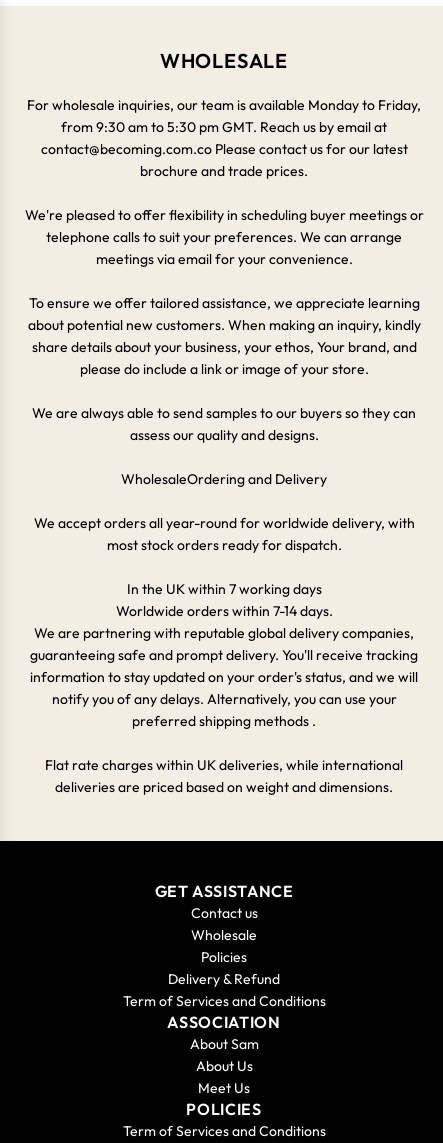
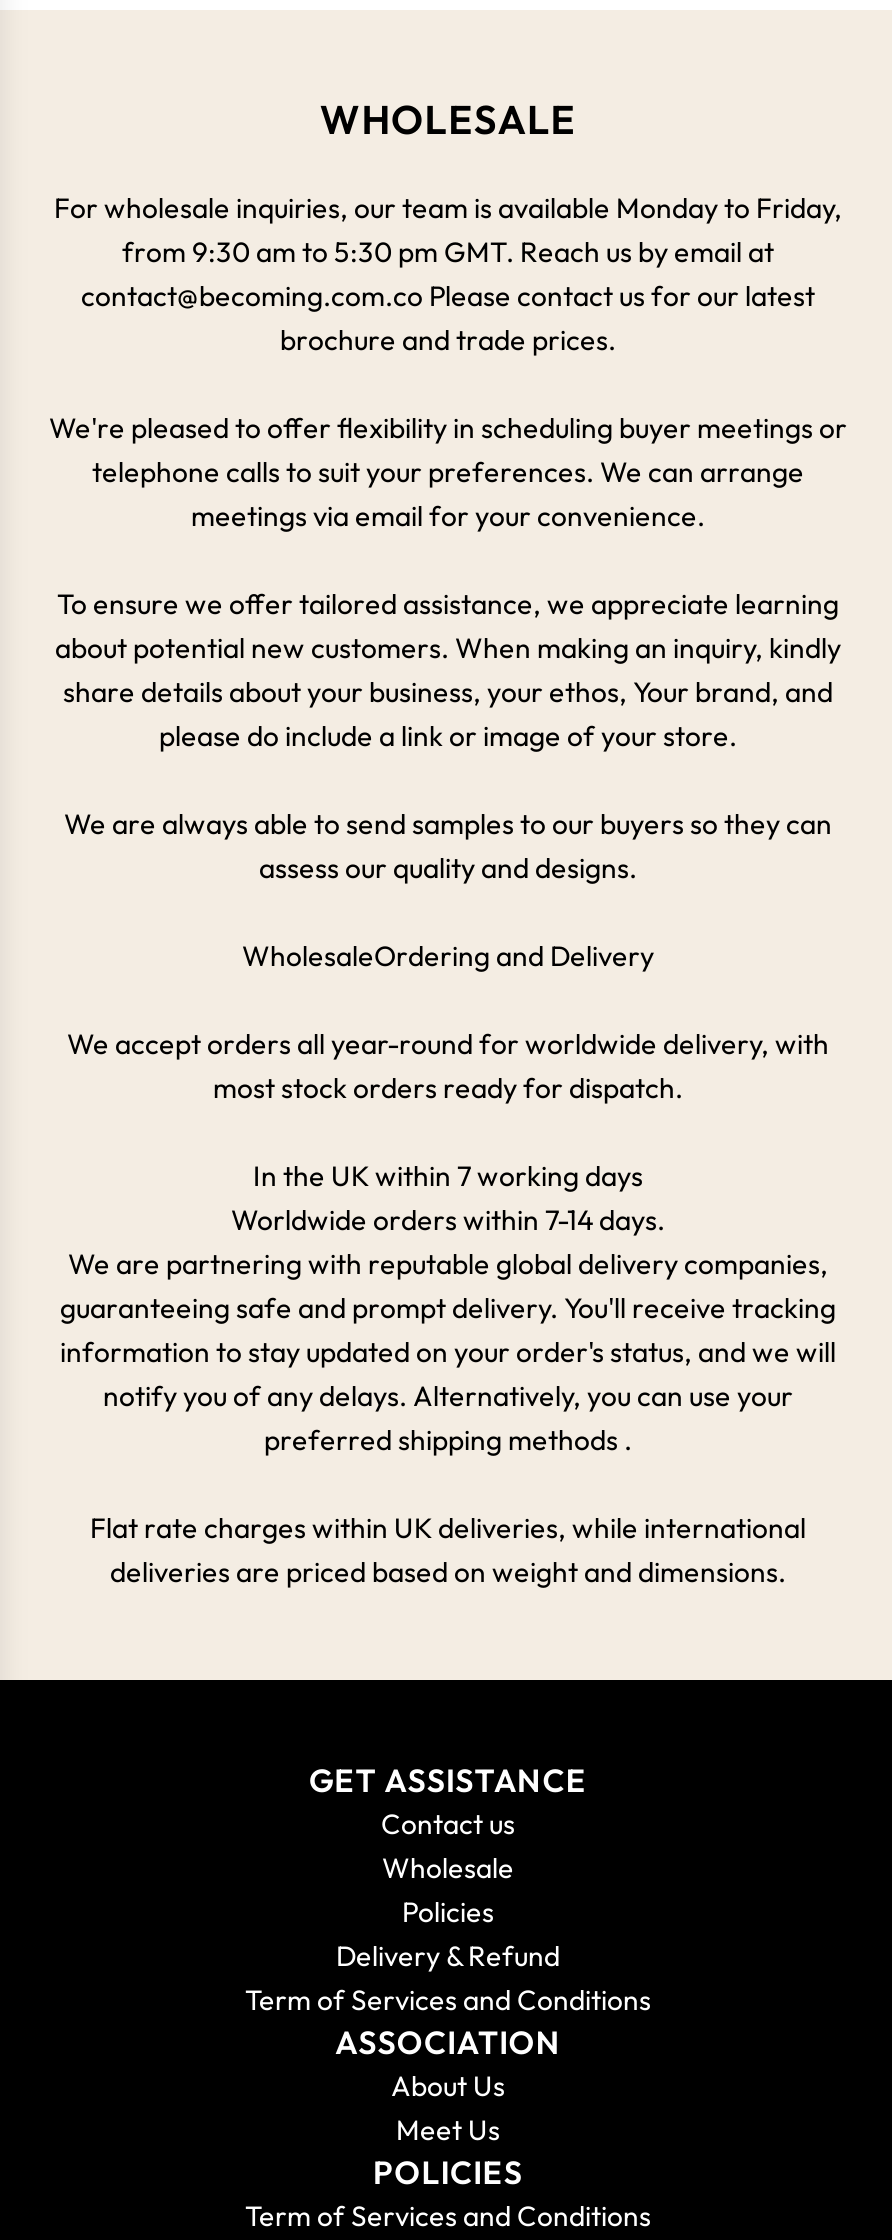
[189,1035,258,1053] About Sam -> none

